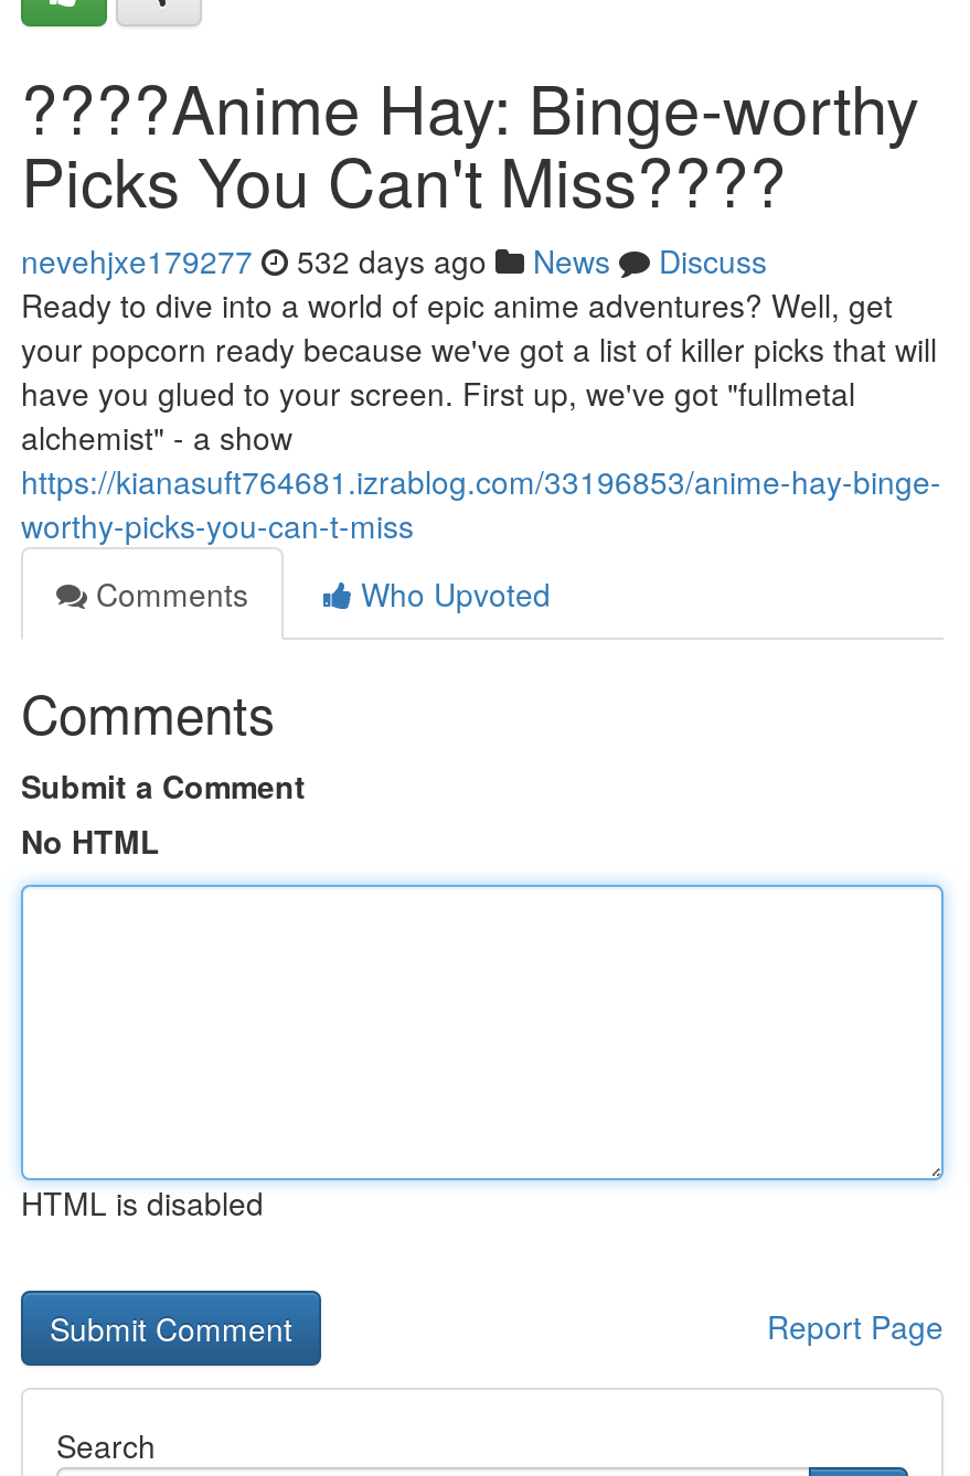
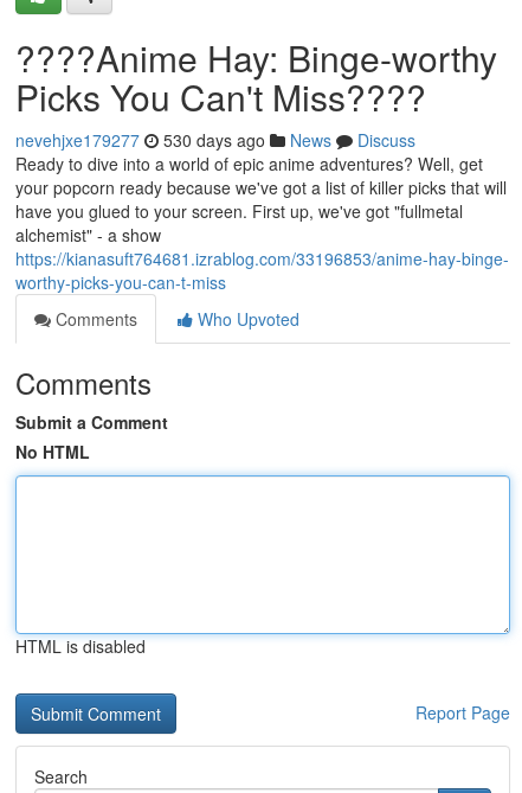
[21,238,767,282] nevehjxe179277 532 days ago News Discuss -> [15,128,415,152] nevehjxe179277 530 days ago News Discuss

